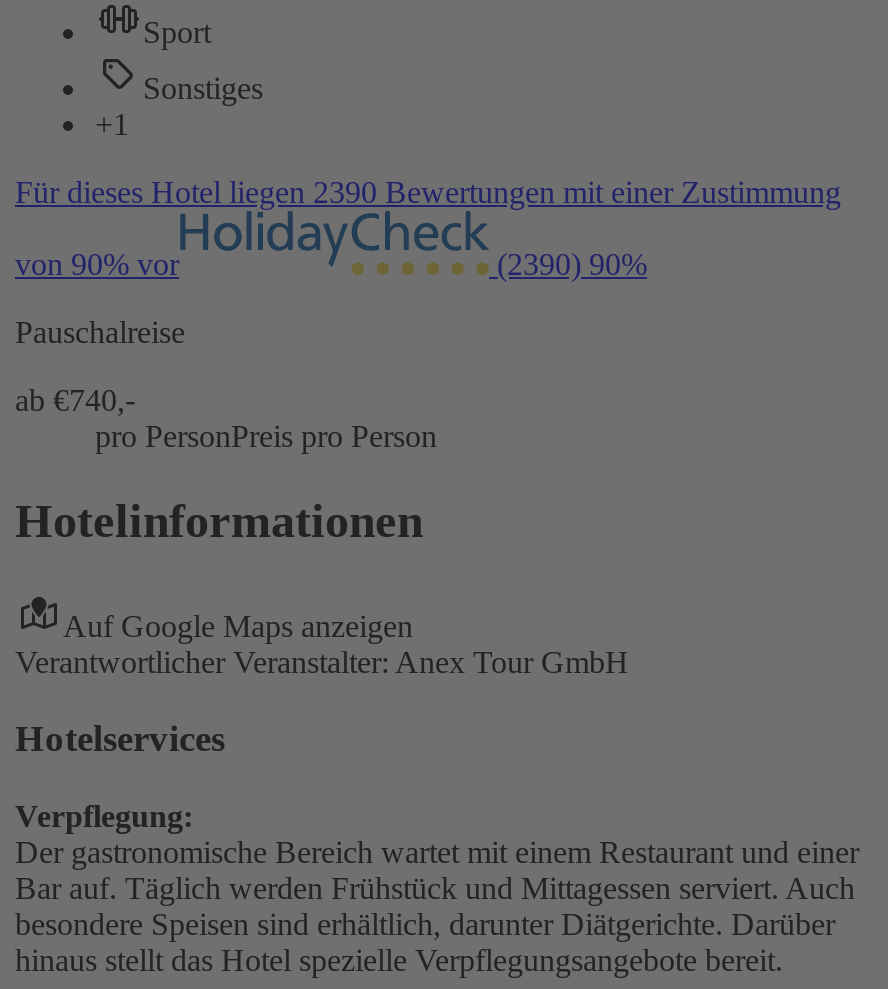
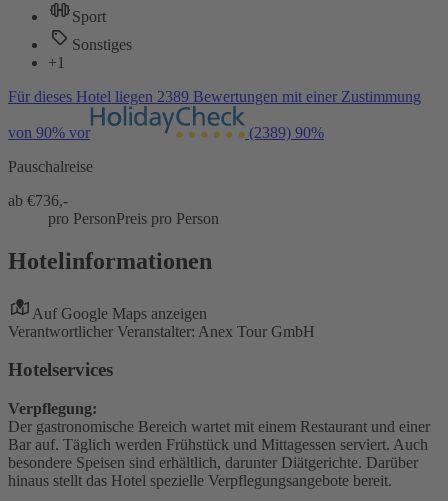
[15,175,841,209] Für dieses Hotel liegen 2390 Bewertungen mit einer Zustimmung -> [8,88,421,105] Für dieses Hotel liegen 2389 Bewertungen mit einer Zustimmung
[489,247,647,281] (2390) 90% -> [245,124,324,141] (2389) 90%
[15,383,135,417] ab €740,- -> [8,192,68,209] ab €736,-

